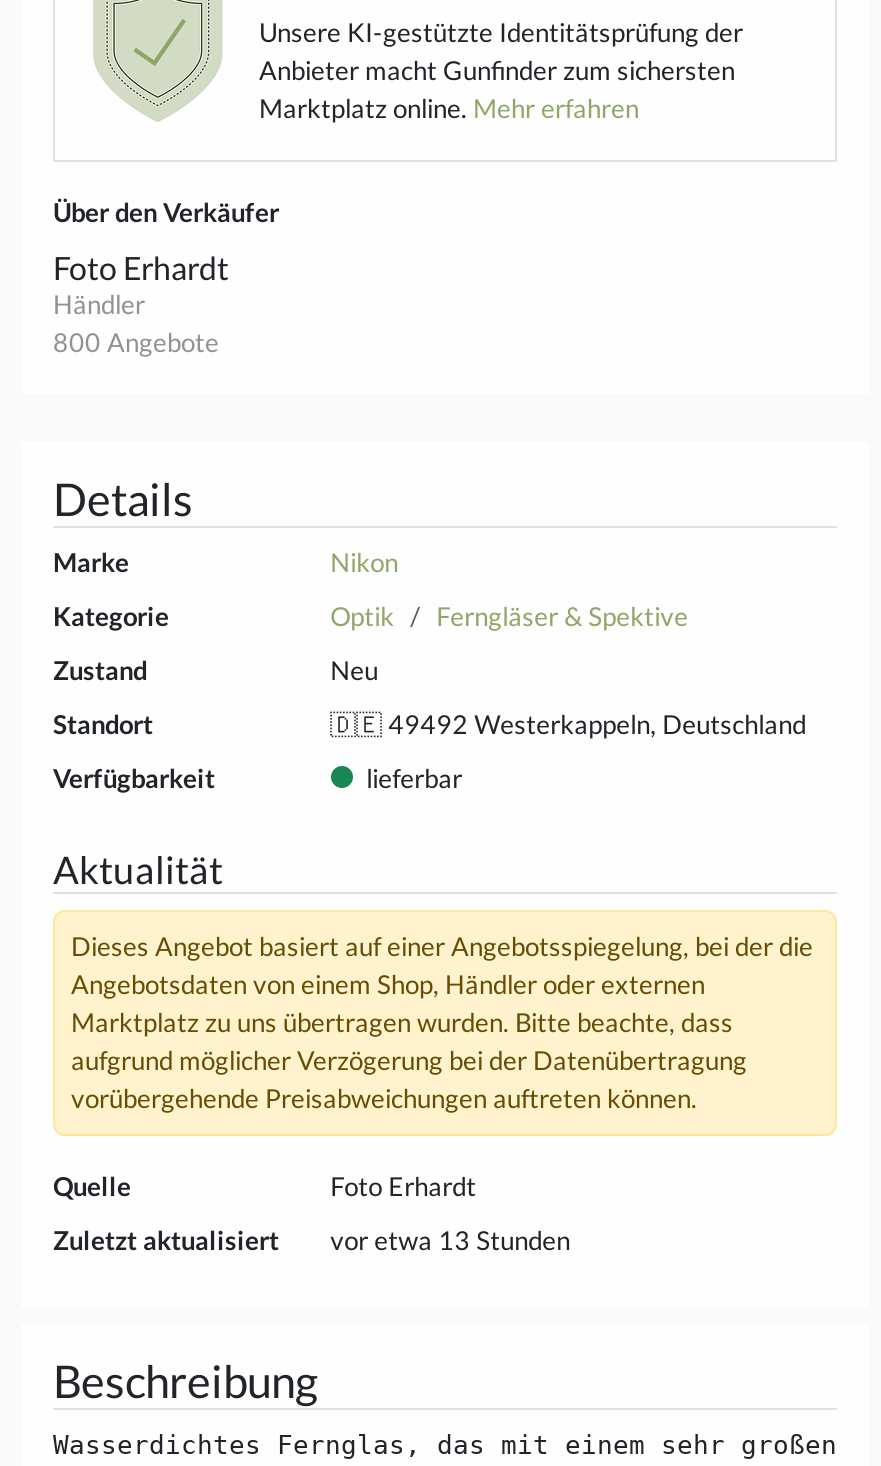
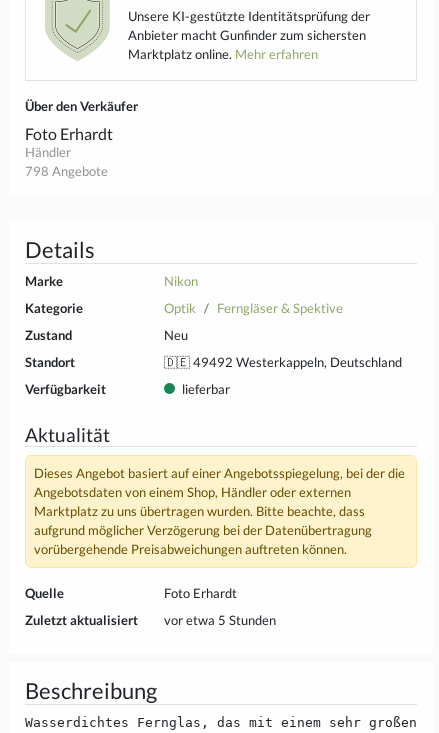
[53,326,219,358] 800 Angebote -> [25,163,108,179] 798 Angebote
[330,1224,570,1256] vor etwa 13 Stunden -> [164,612,276,628] vor etwa 5 Stunden

